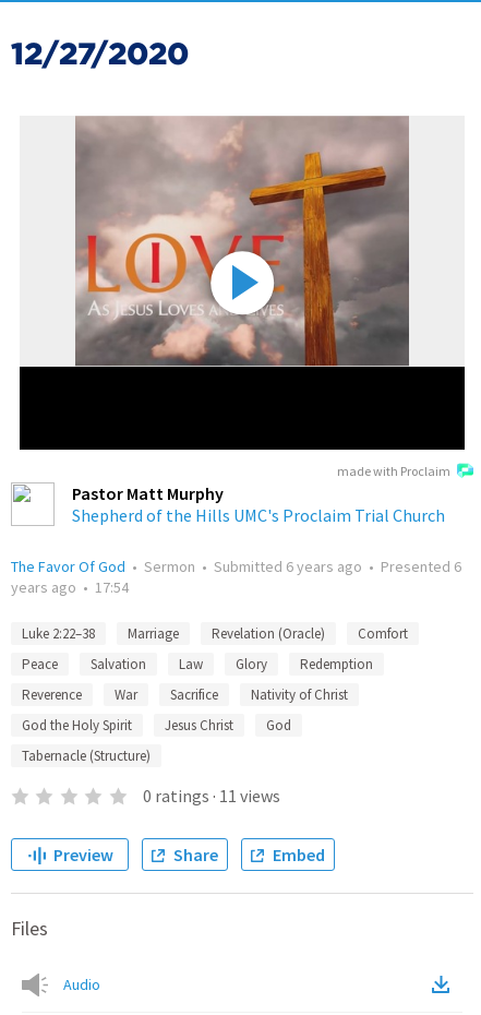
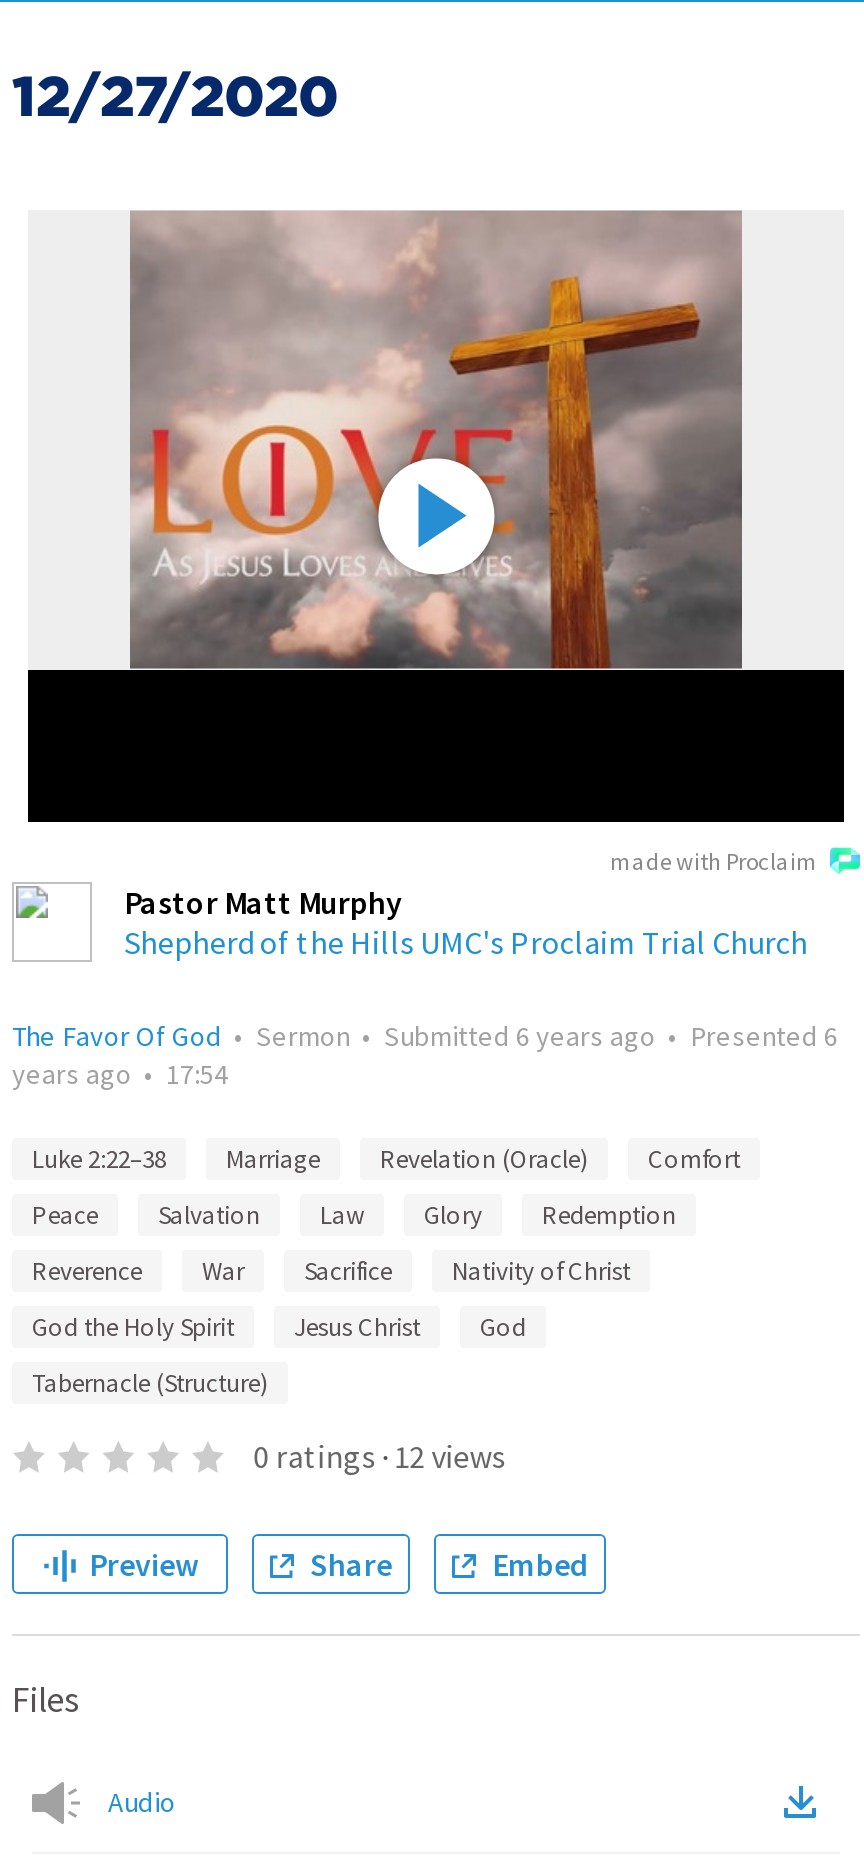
[143,785,280,807] 0 ratings · 11 views -> [253,1436,505,1476] 0 ratings · 12 views

